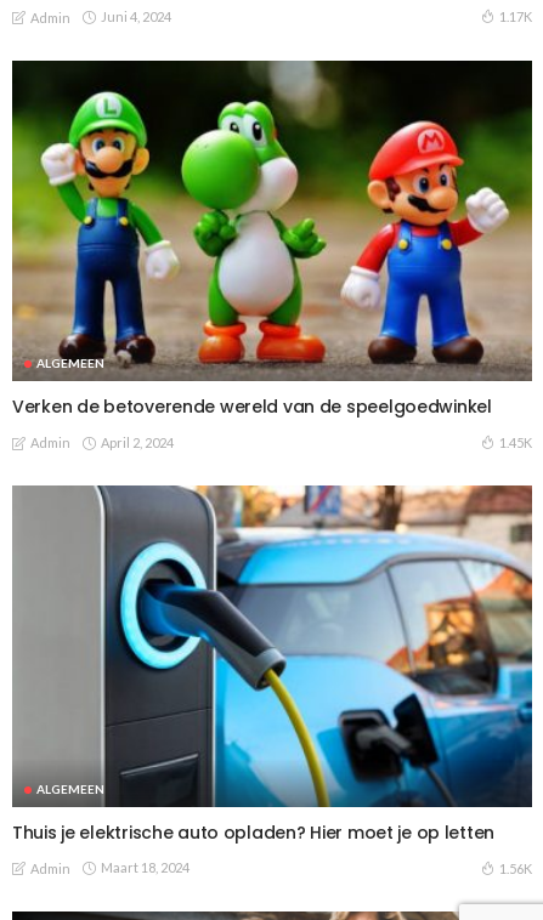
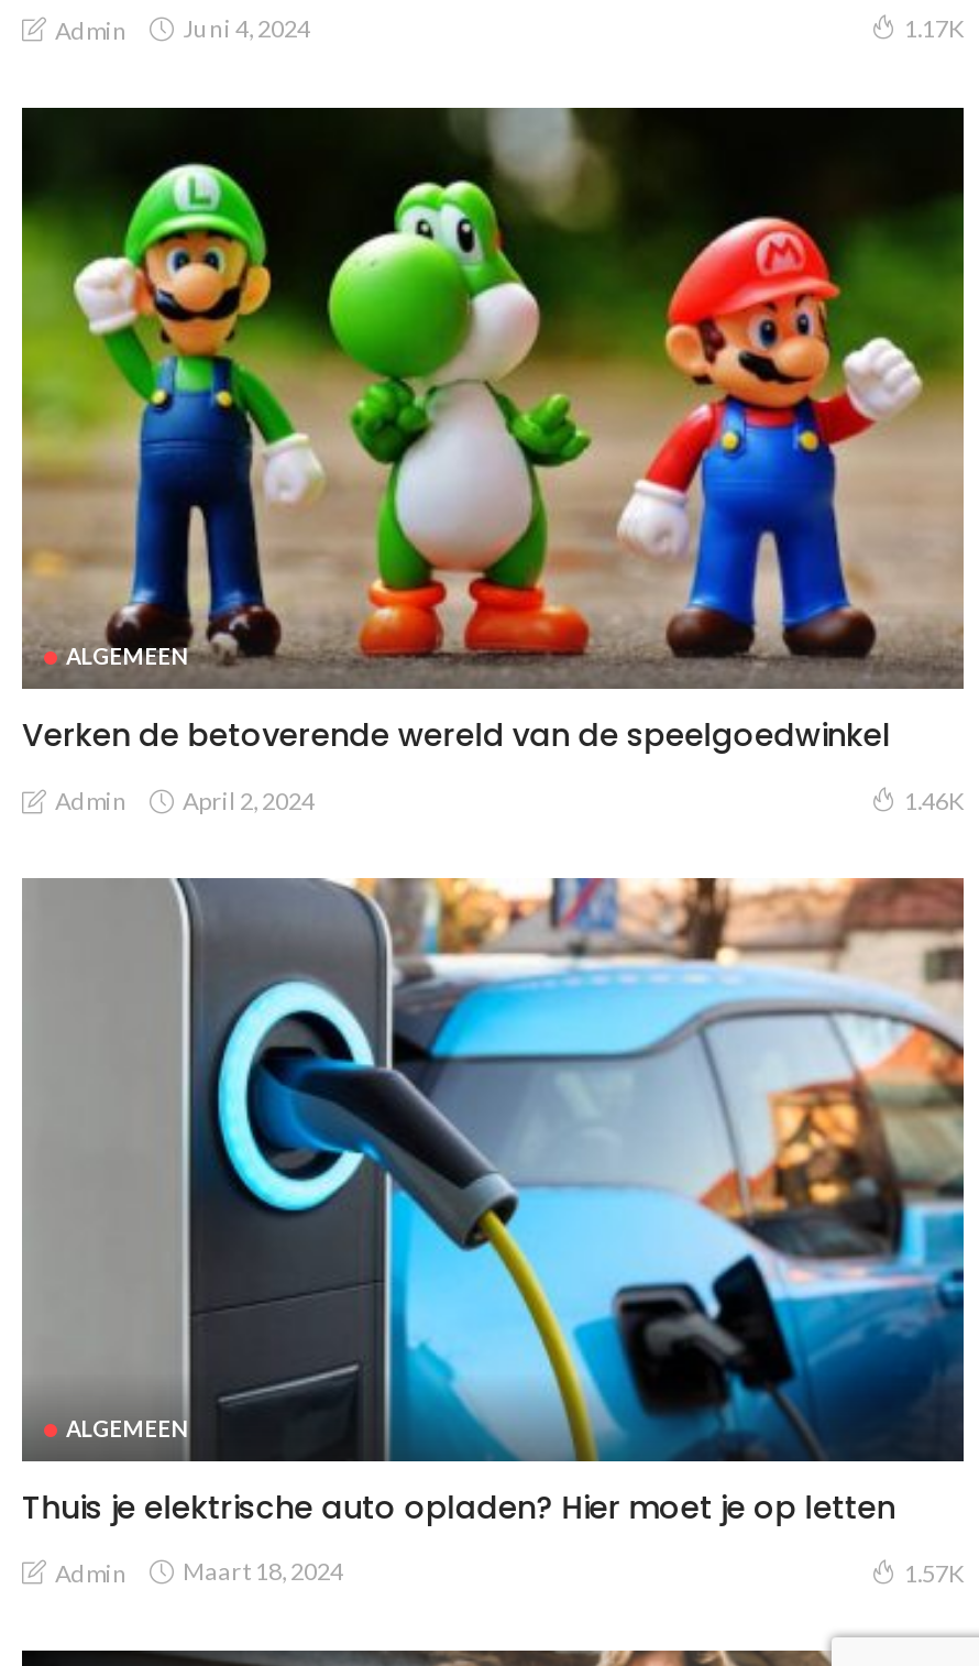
[499,435,532,450] 1.45K -> [904,786,964,815] 1.46K
[499,860,532,876] 1.56K -> [904,1558,964,1586] 1.57K

